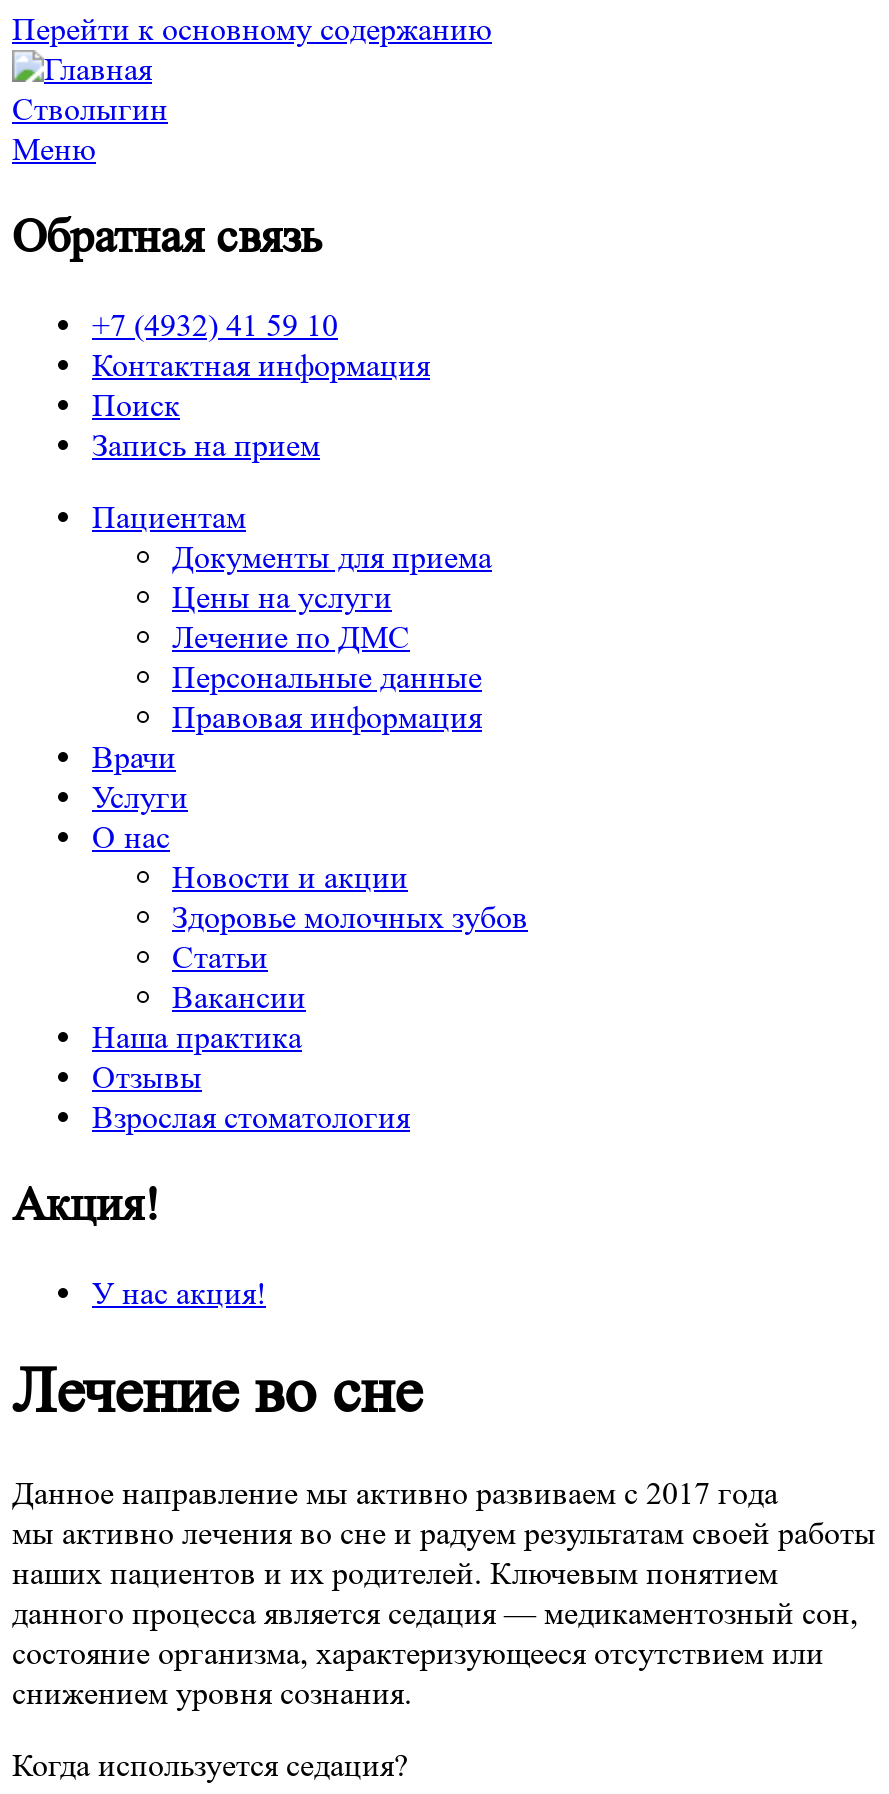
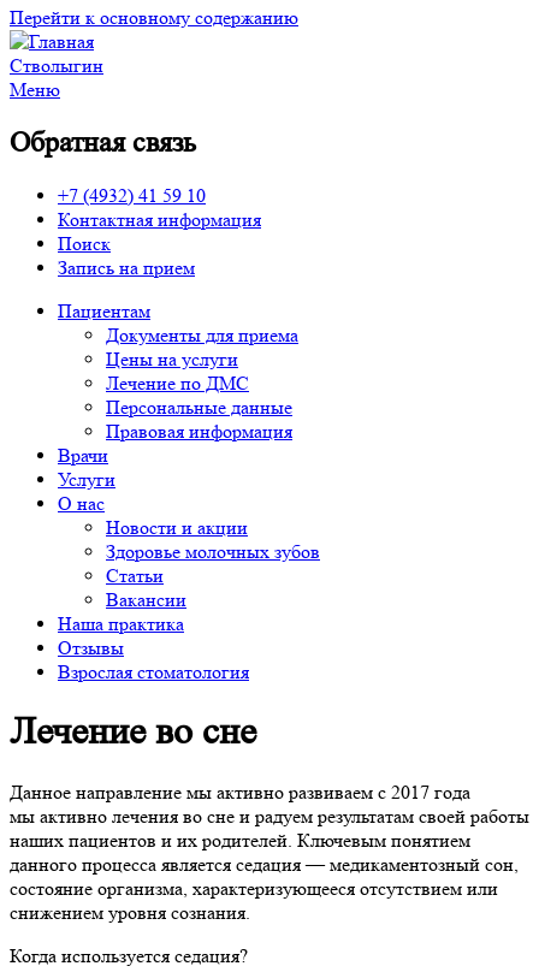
[12,1177,266,1311] Акция! | У нас акция! -> none

